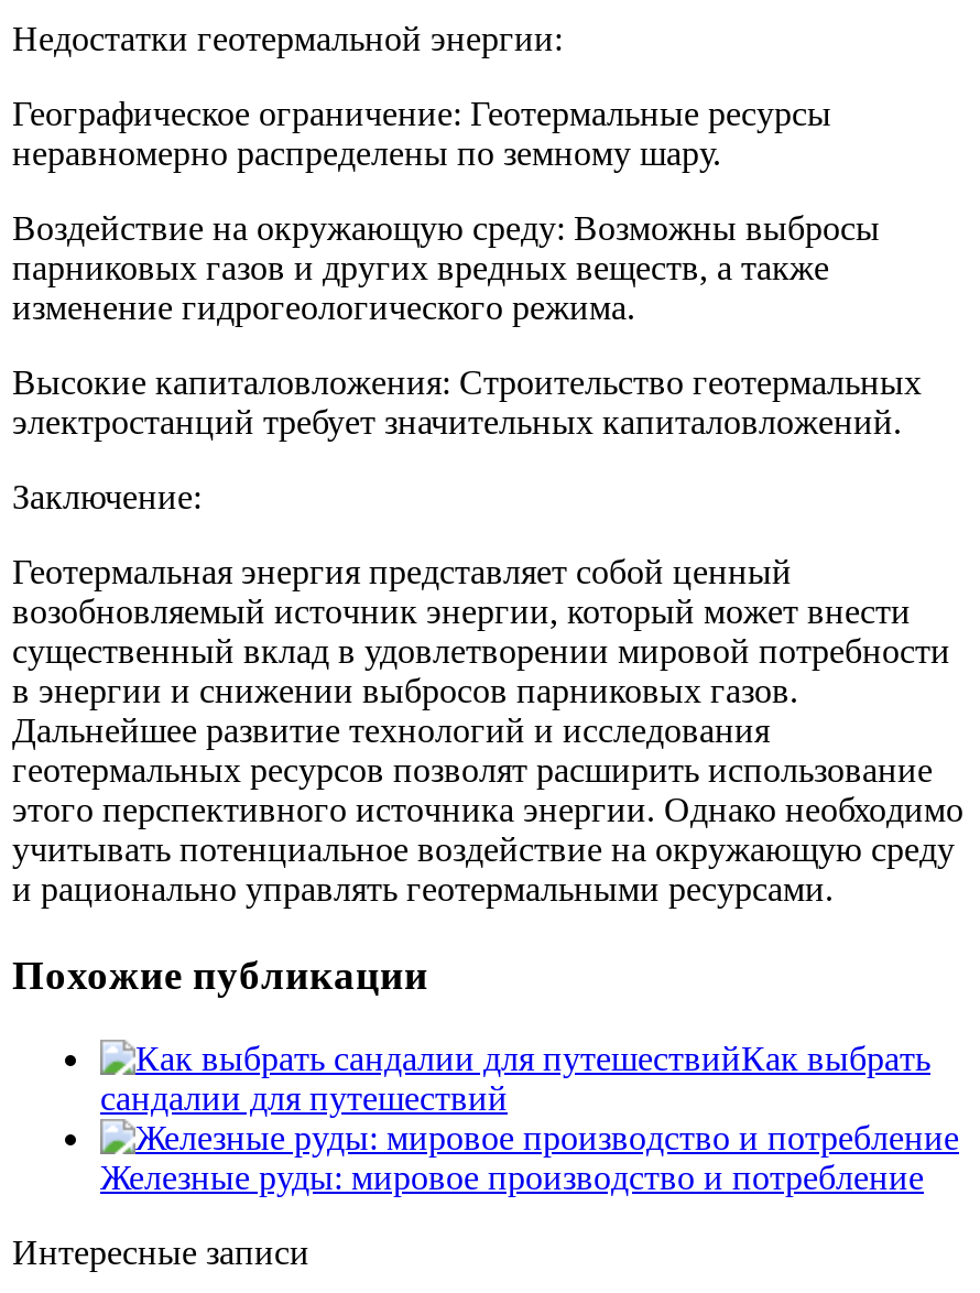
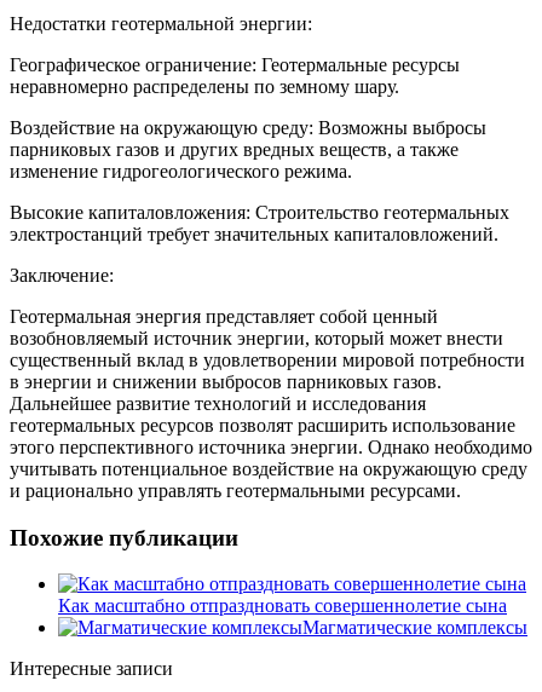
[100,1040,930,1197] Как выбрать | сандалии для путешествий | Железные руды: мировое производство и потребление -> [58,595,527,638] Как масштабно отпраздновать совершеннолетие сына | Магматические комплексы

